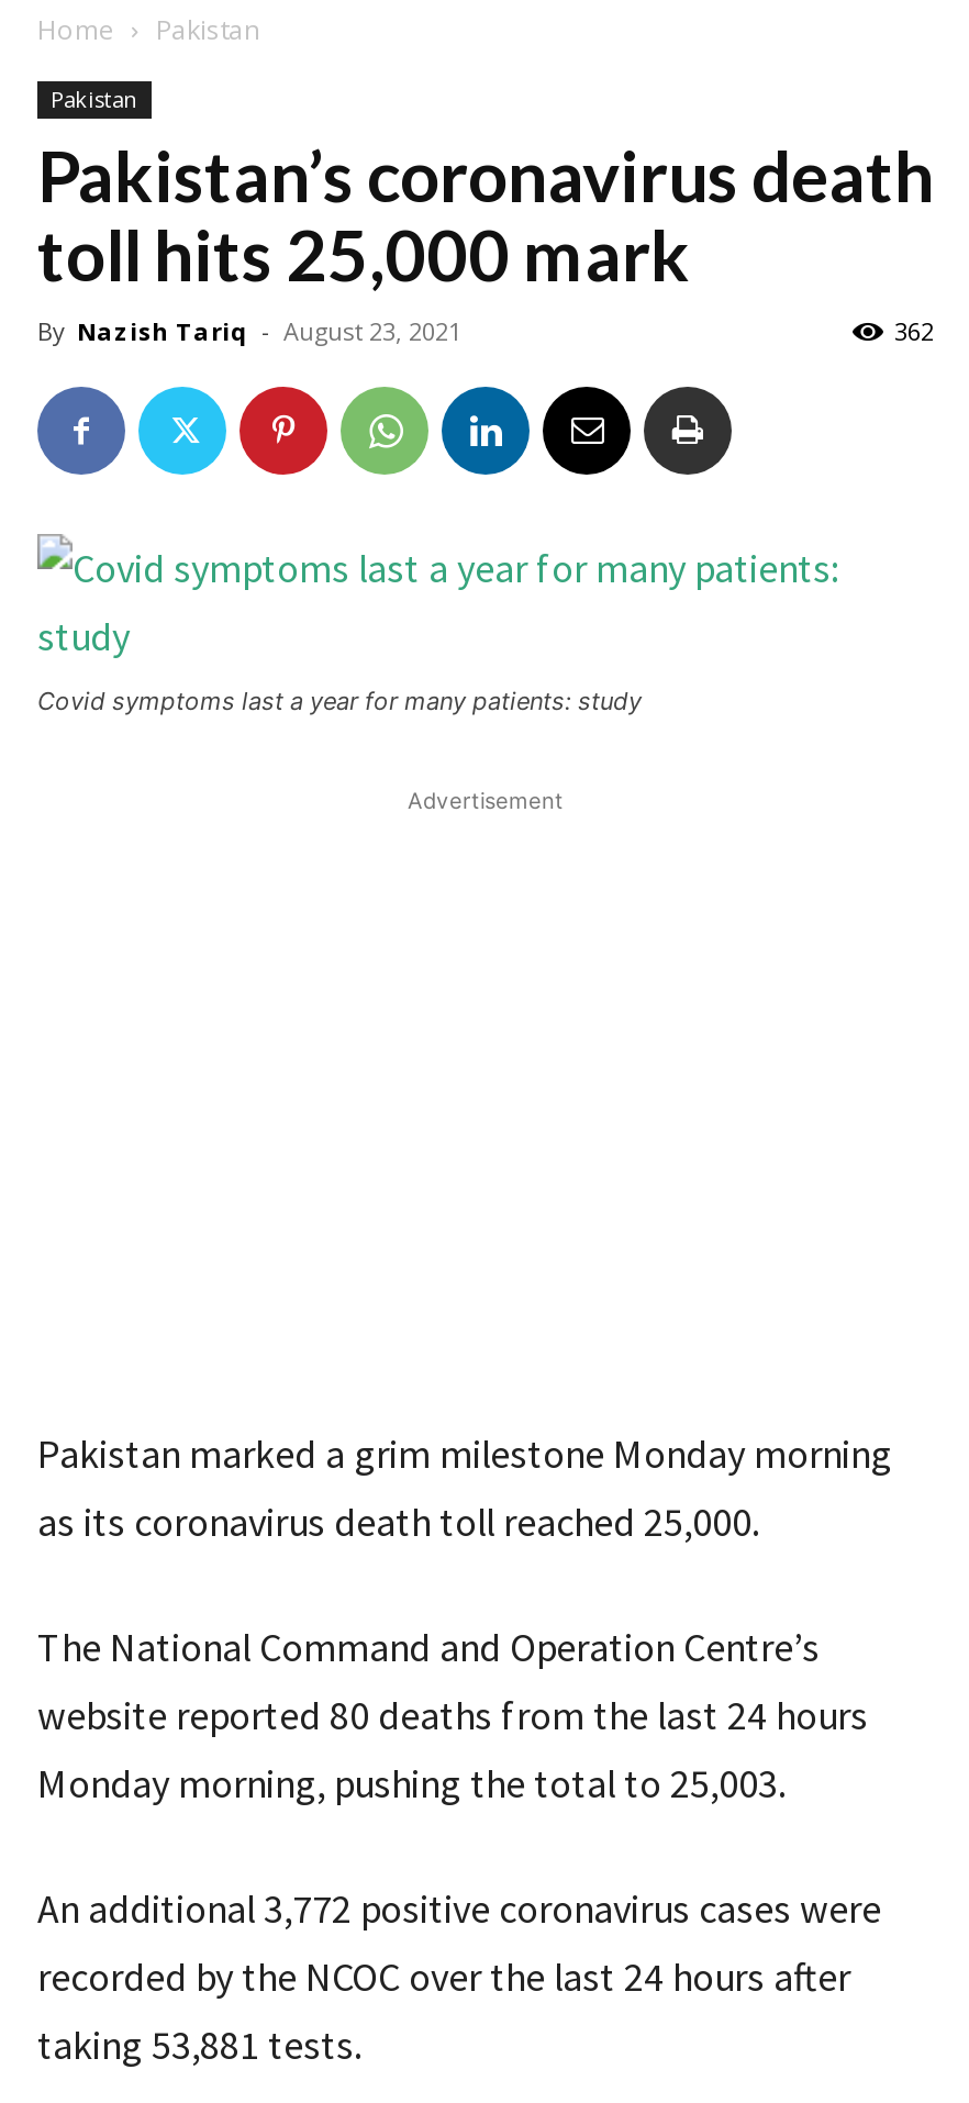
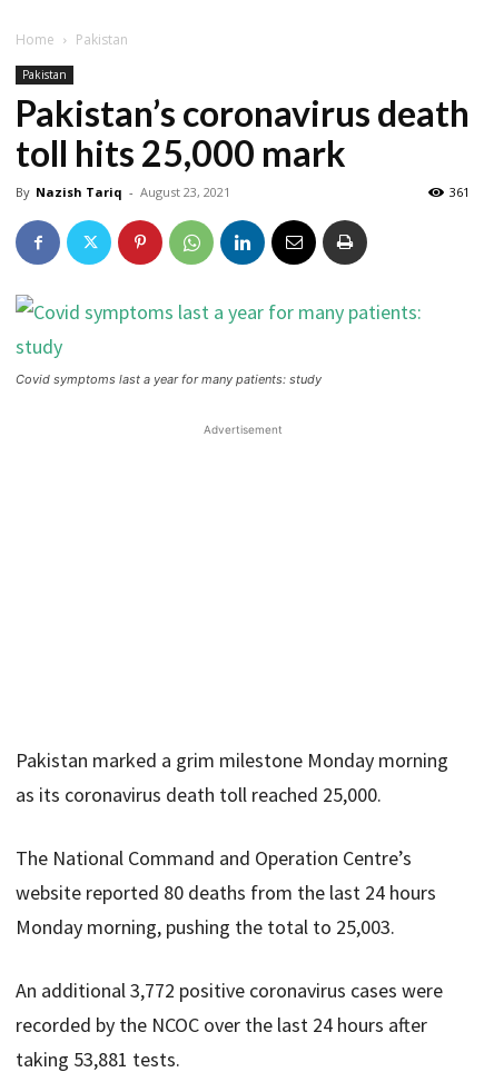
[894,314,934,347] 362 -> [450,183,470,200] 361

